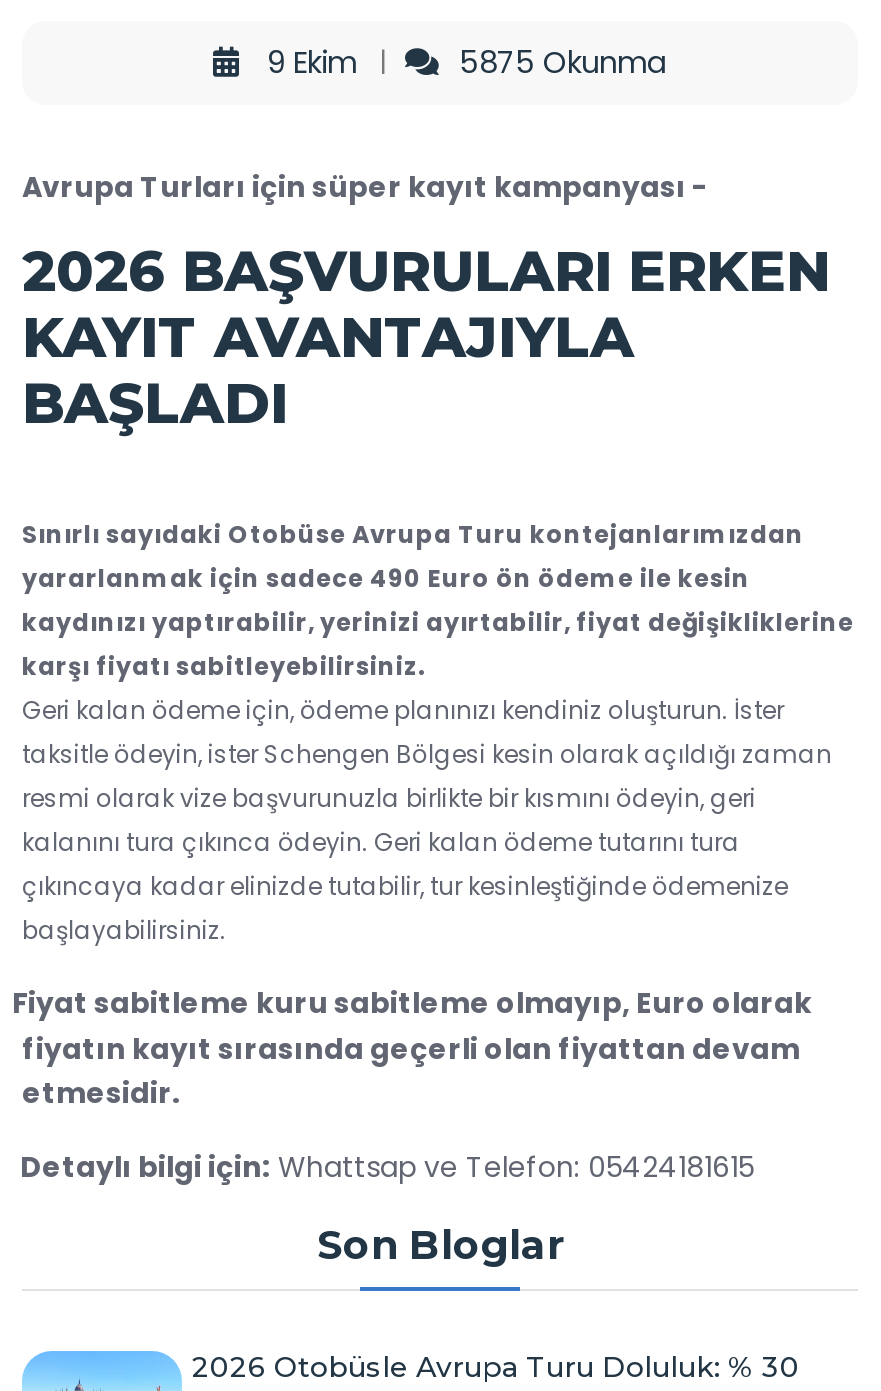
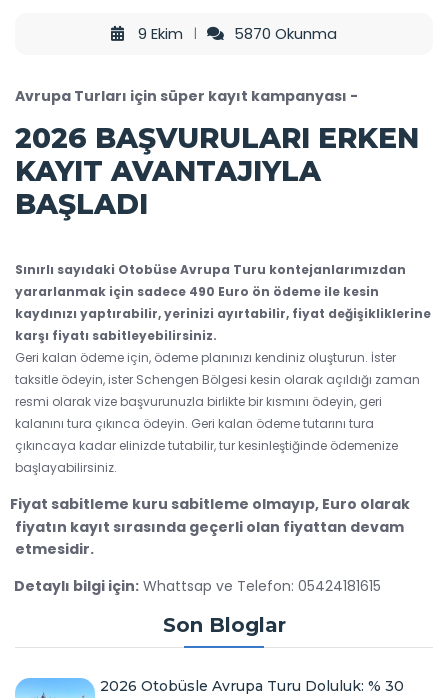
[459,41,667,83] 5875 Okunma -> [234,23,337,44] 5870 Okunma

